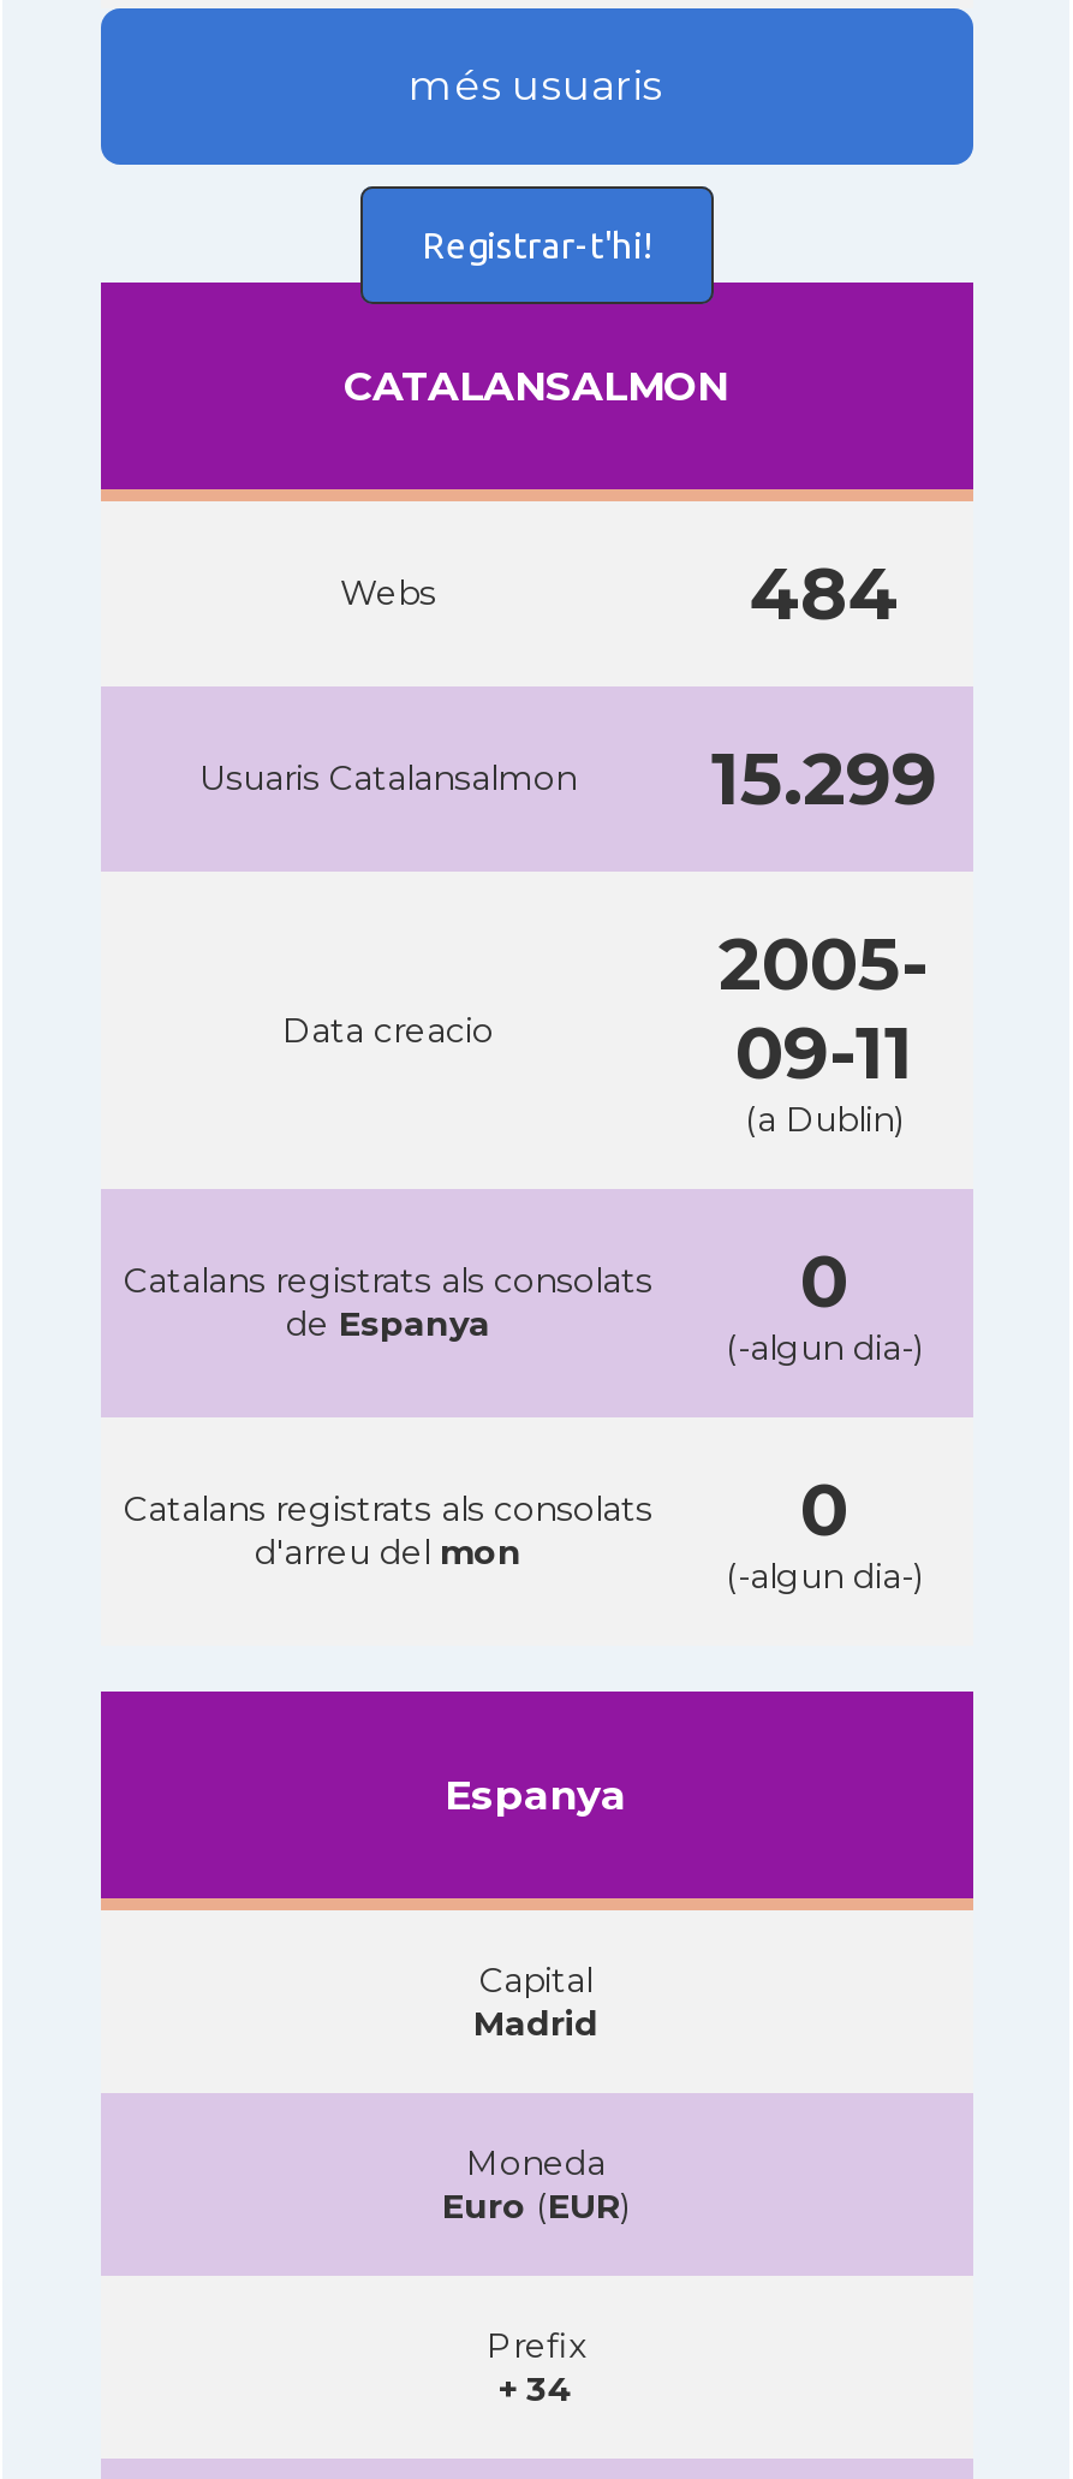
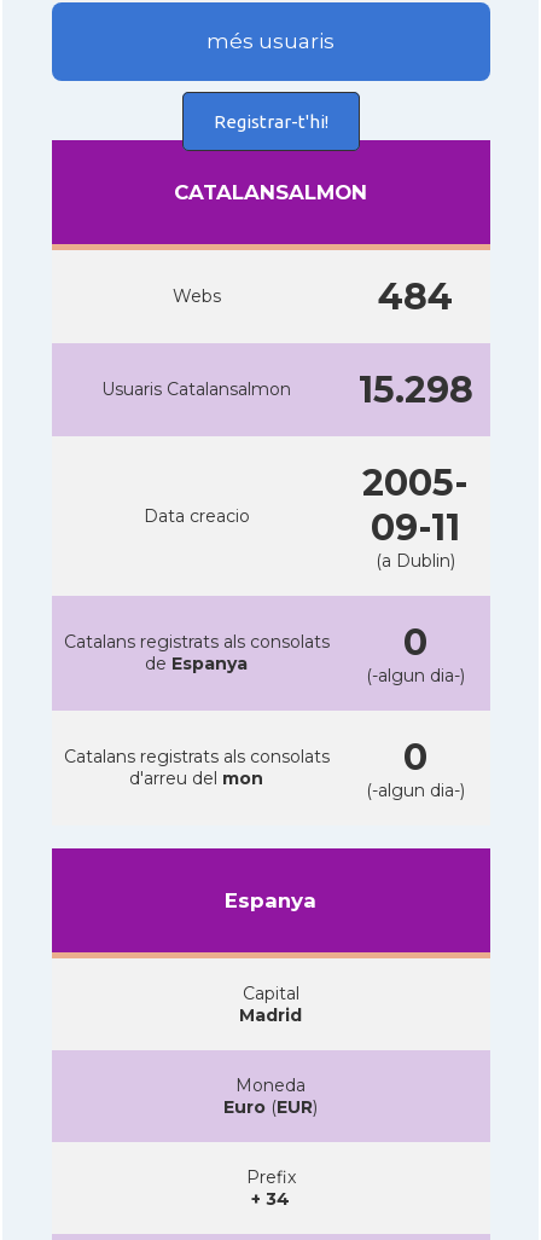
[711,734,937,823] 15.299 -> [358,367,473,412] 15.298

